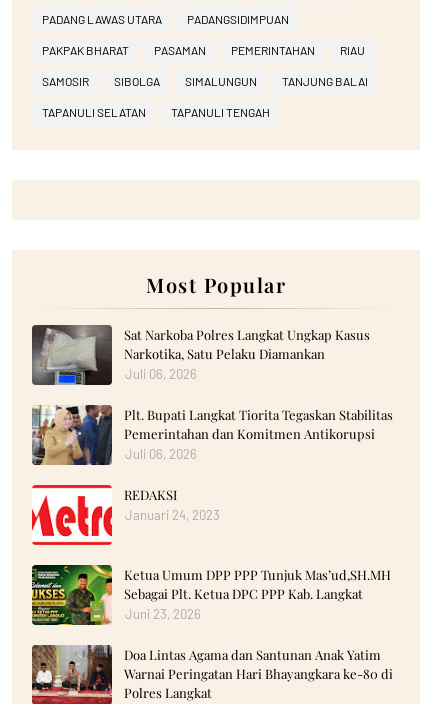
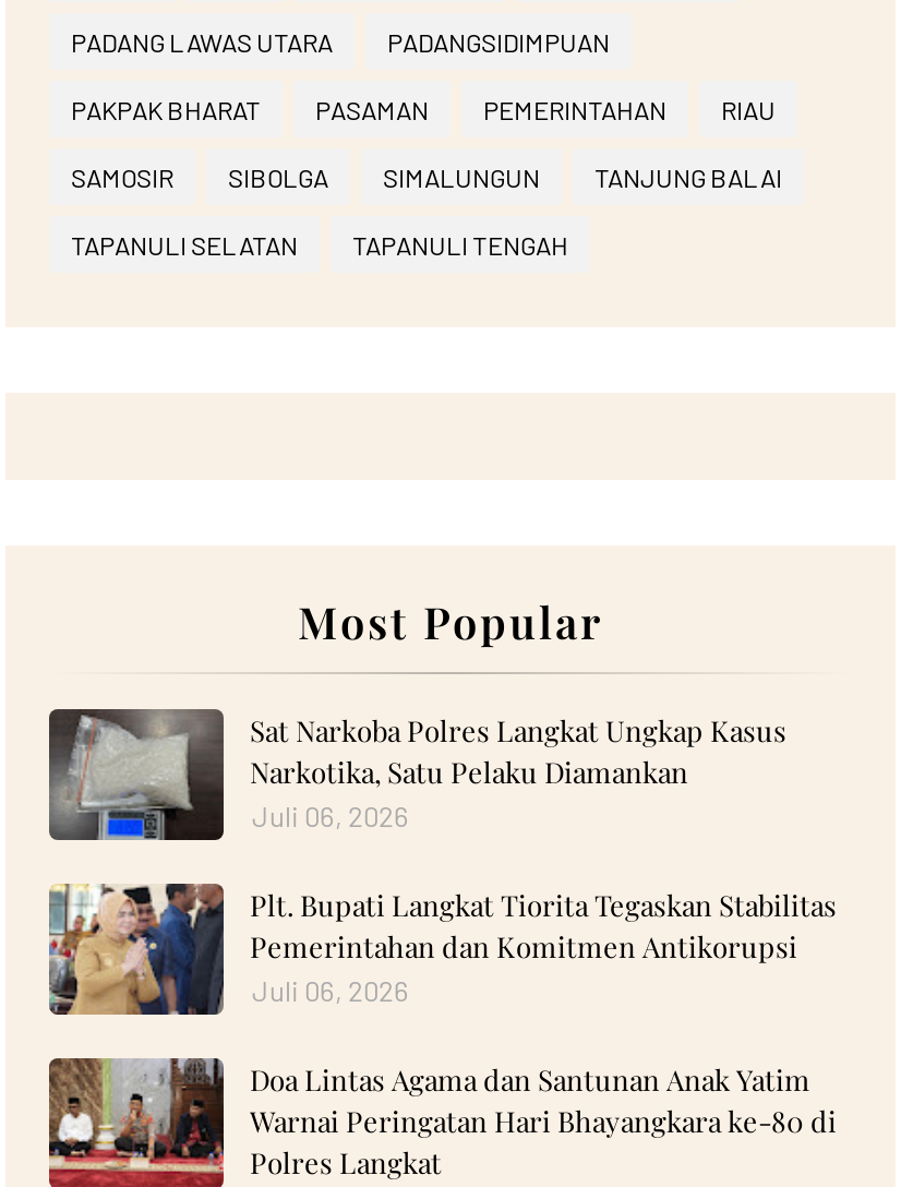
[31,484,220,546] [image] | REDAKSI | Januari 24, 2023 -> none
[31,564,391,626] [image] | Ketua Umum DPP PPP Tunjuk Mas’ud,SH.MH | Sebagai Plt. Ketua DPC PPP Kab. Langkat | Juni 23, 2026 -> none

